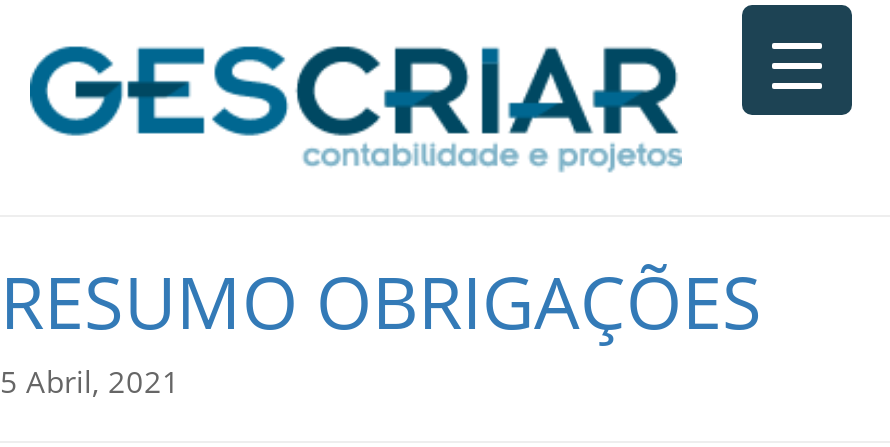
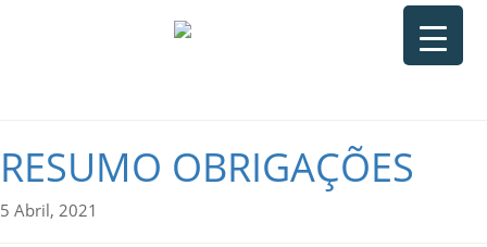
[28,35,684,173] [image] -> none

